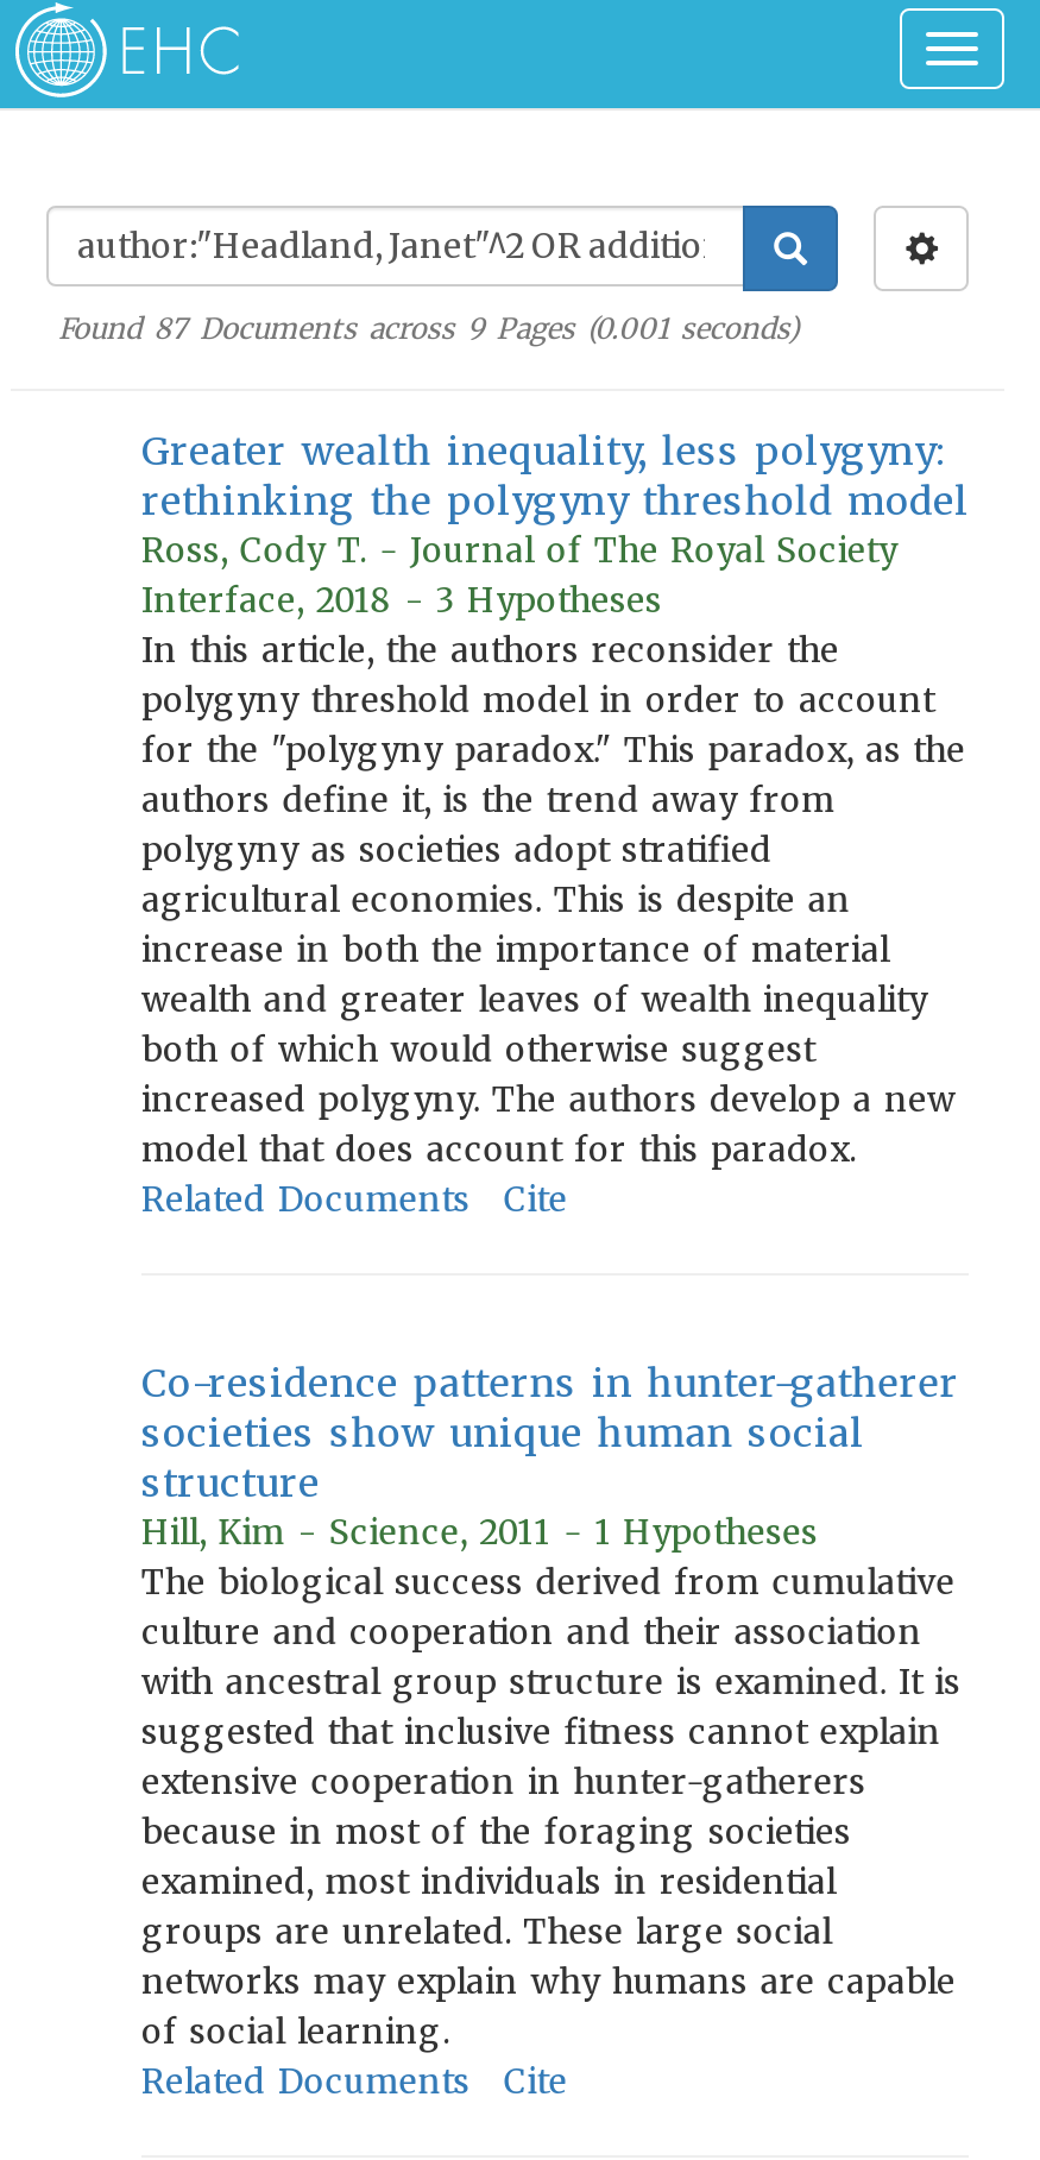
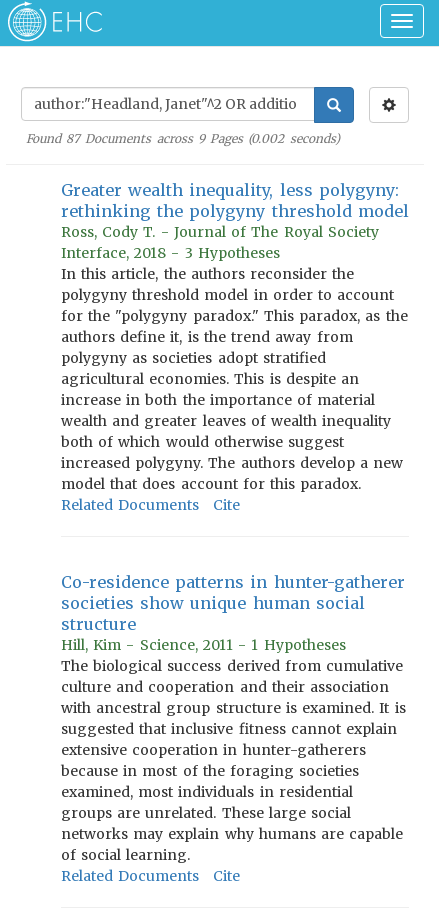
[58,310,799,346] Found 87 Documents across 9 Pages (0.001 seconds) -> [26,131,340,146] Found 87 Documents across 9 Pages (0.002 seconds)

